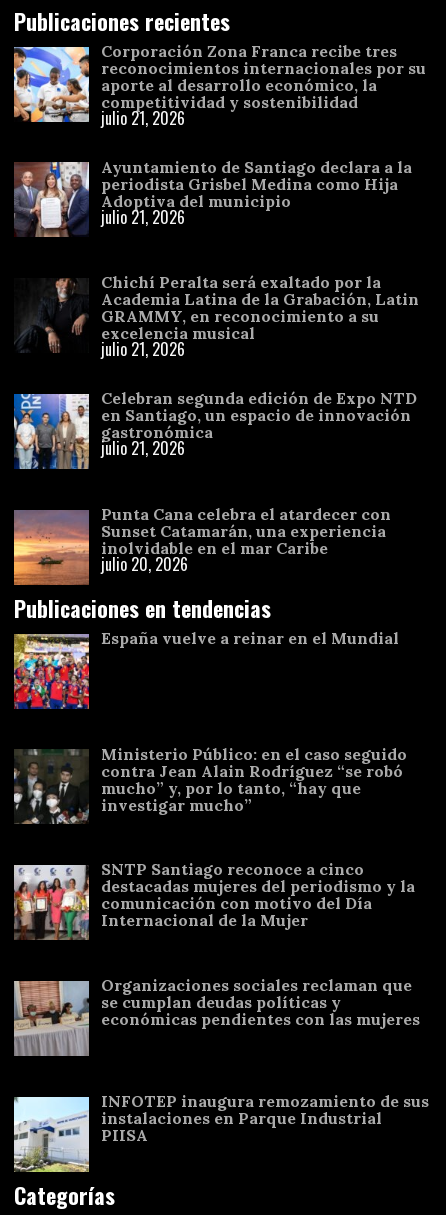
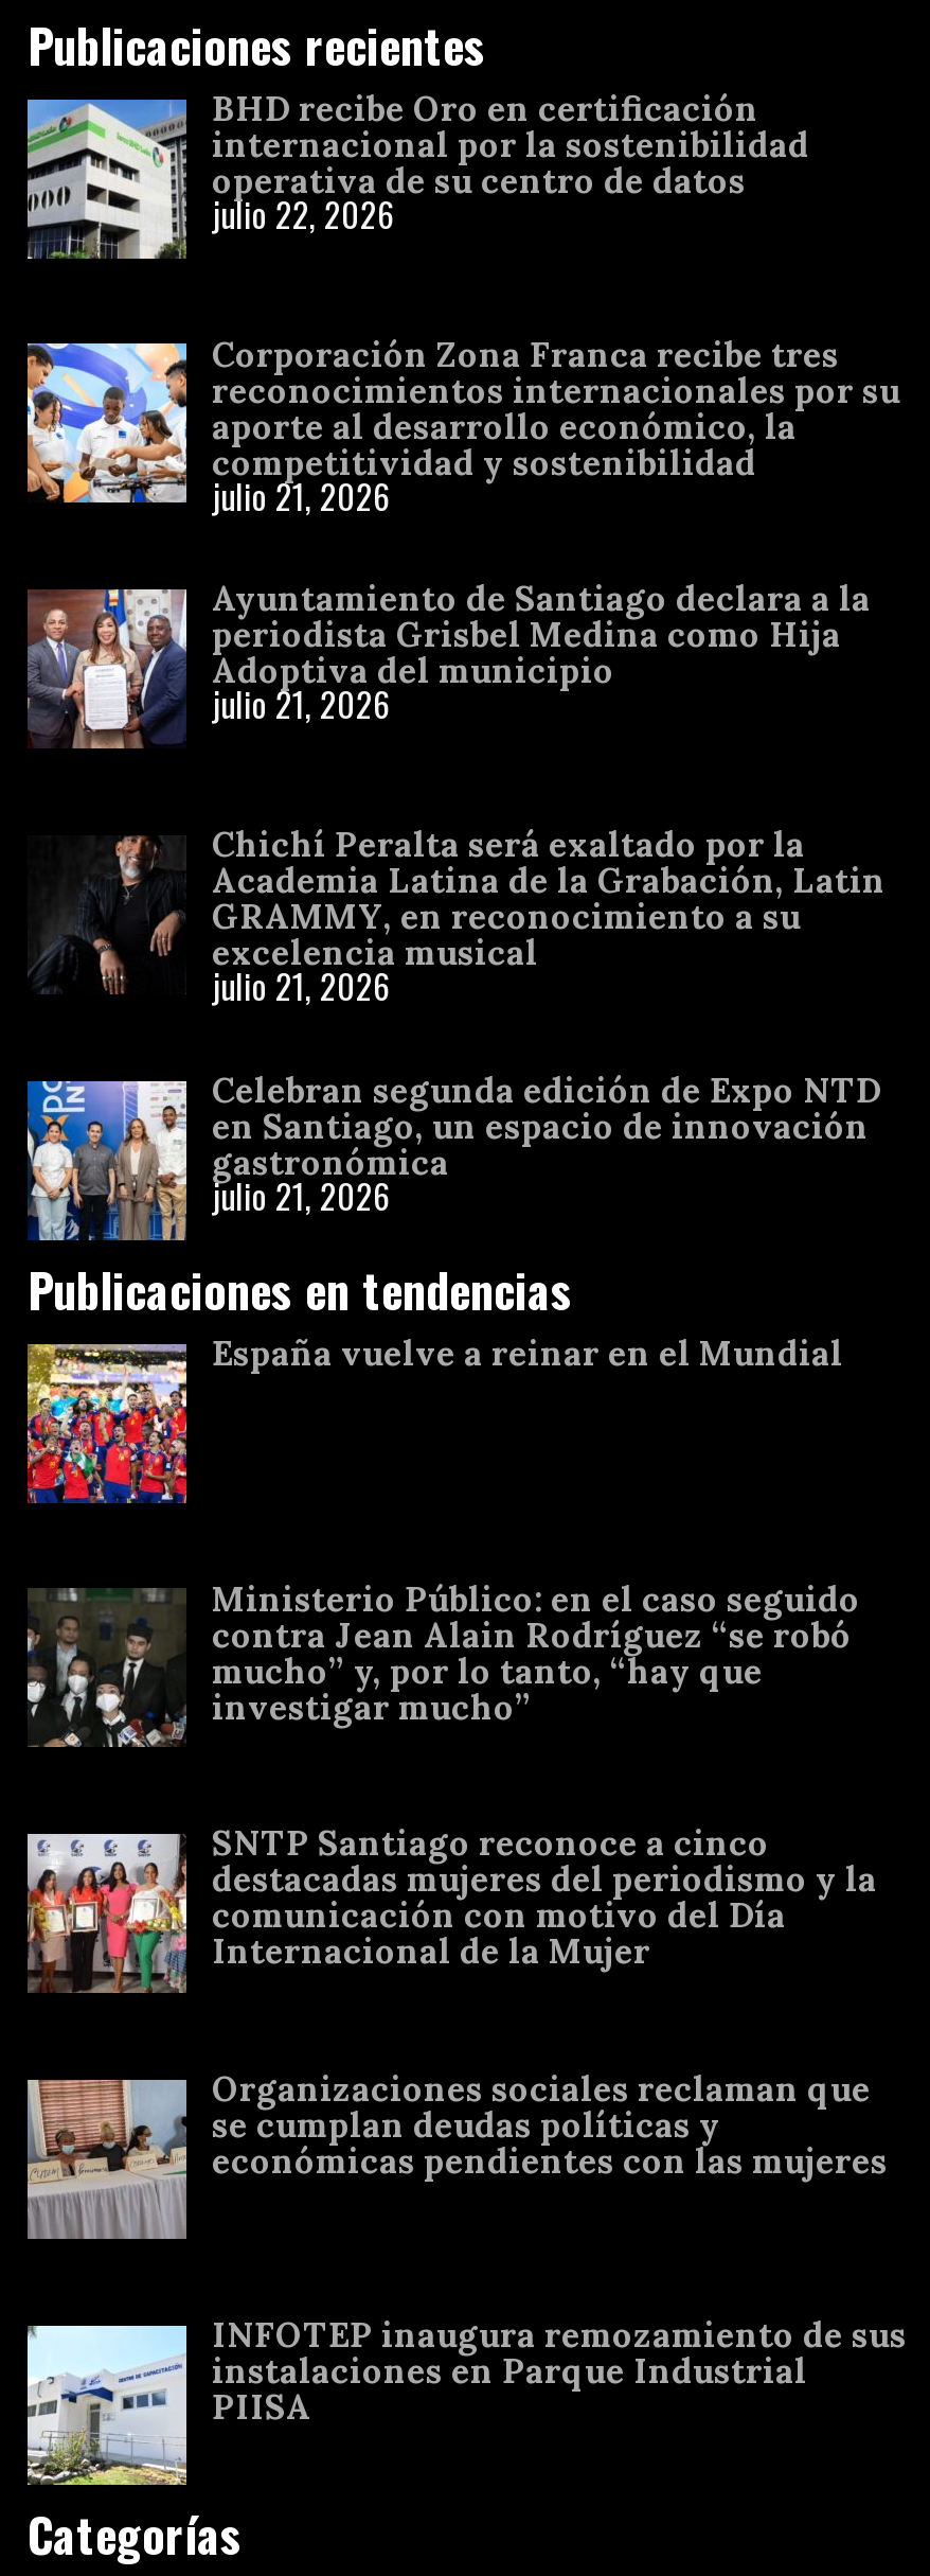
moved [12,41,426,460] -> [23,332,900,1221]: [image] | Corporación Zona Franca recibe tres | reconocimientos internacionales por su | ... | gastronómica | julio 21, 2026
none -> [25,87,809,261] [image] | BHD recibe Oro en certificación | internacional por la sostenibilidad | operativa de su centro de datos | julio 22, 2026
[13,504,391,586] [image] | Punta Cana celebra el atardecer con | Sunset Catamarán, una experiencia | inolvidable en el mar Caribe | julio 20, 2026 -> none

